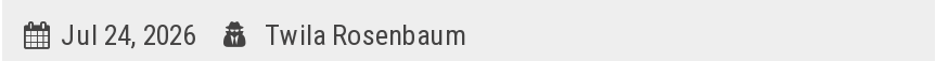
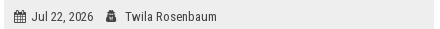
[61,19,464,51] Jul 24, 2026 Twila Rosenbaum -> [31,9,217,24] Jul 22, 2026 Twila Rosenbaum

